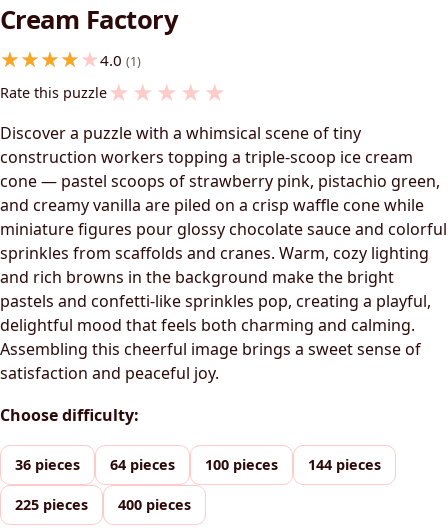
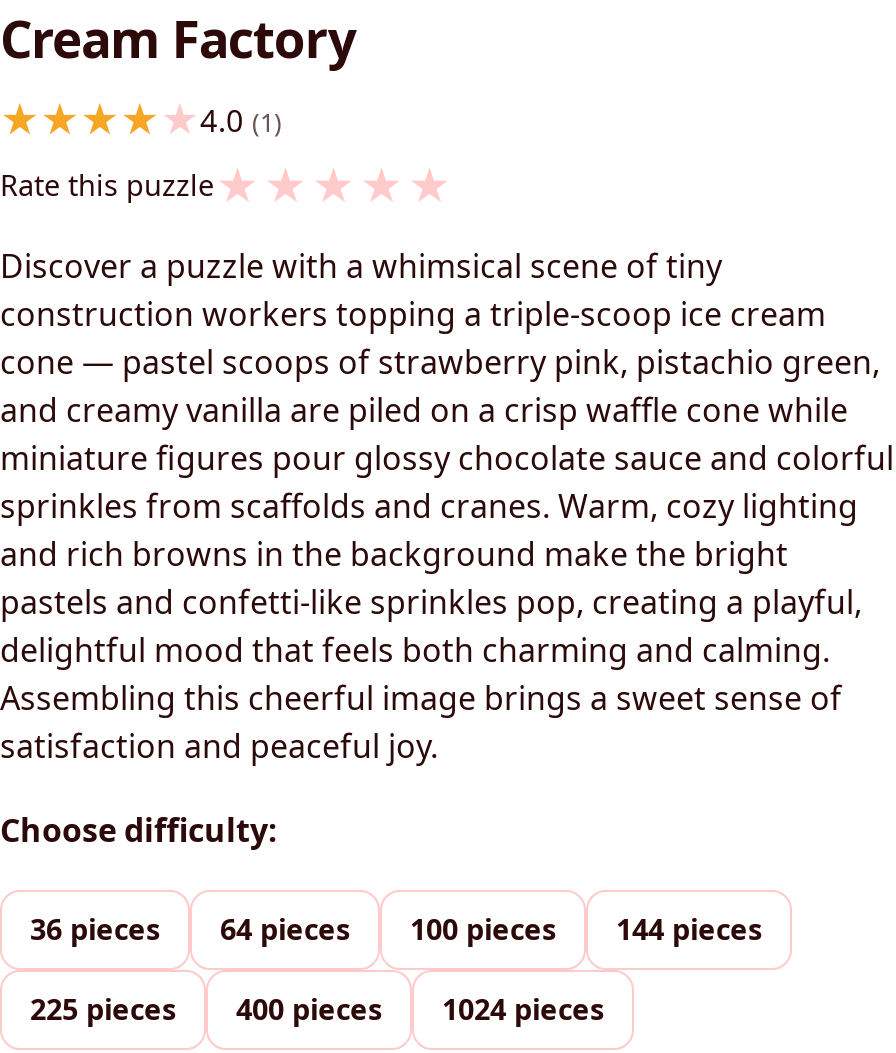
none -> [442,991,604,1029] 1024 pieces

